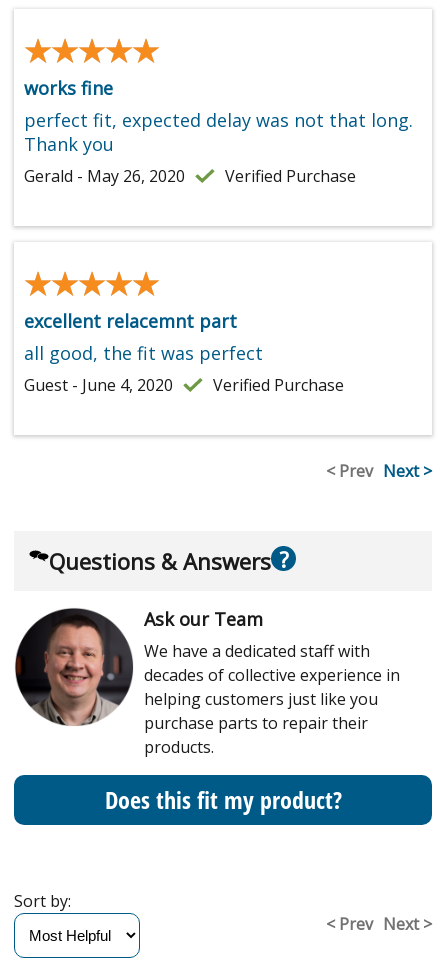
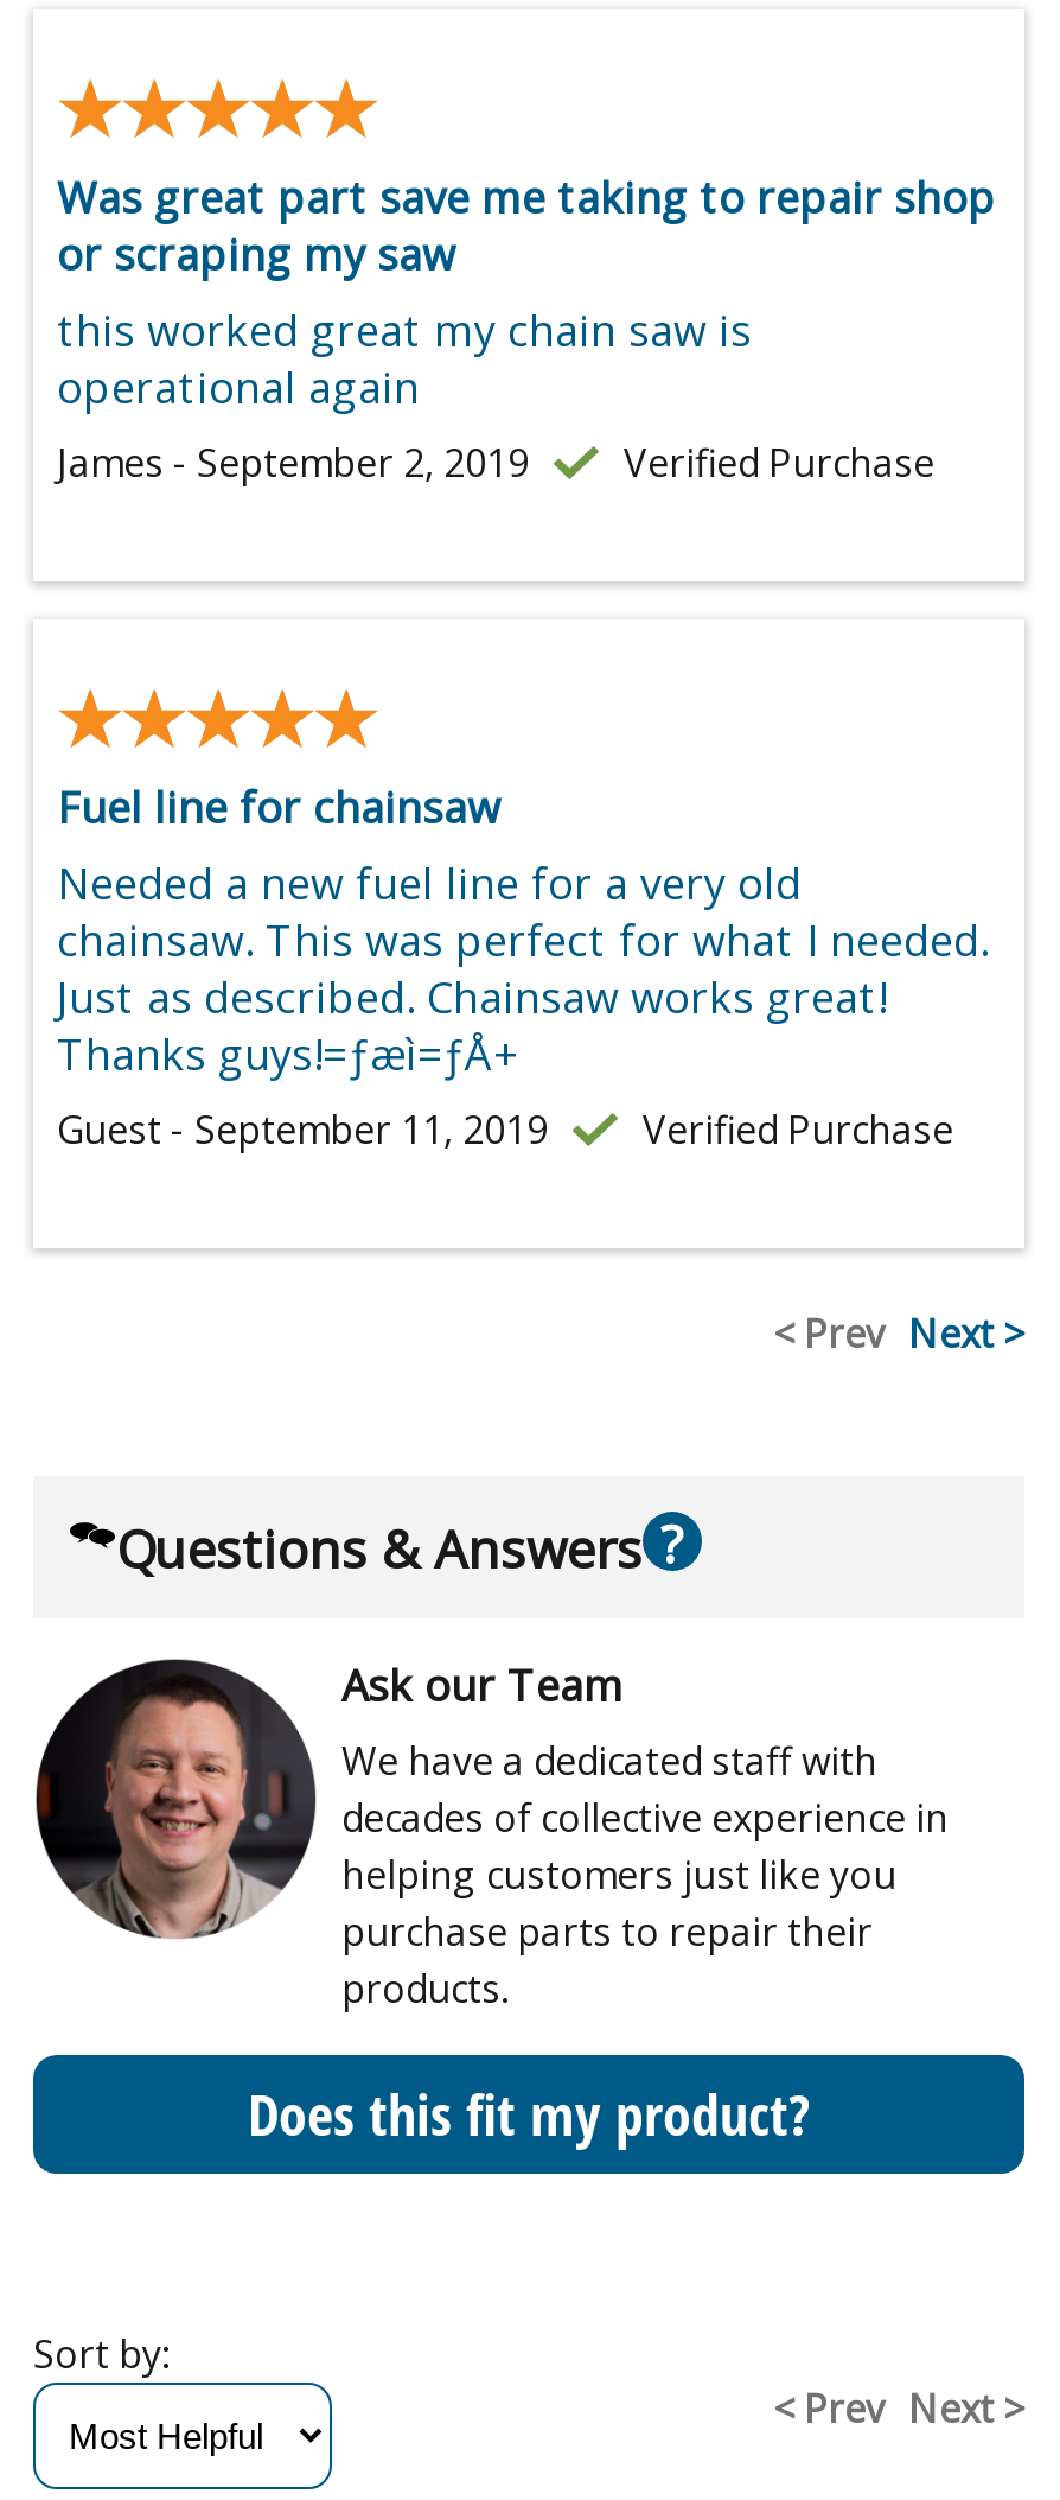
[24,76,413,187] works fine | perfect fit, expected delay was not that long. | Thank you | Gerald - May 26, 2020 -> [57,168,996,489] Was great part save me taking to repair shop | or scraping my saw | this worked great my chain saw is | operational again | James - September 2, 2019
[24,309,263,396] excellent relacemnt part | all good, the fit was perfect | Guest - June 4, 2020 -> [57,778,989,1156] Fuel line for chainsaw | Needed a new fuel line for a very old | chainsaw. This was perfect for what I needed. | Just as described. Chainsaw works great! | Thanks guys!=ƒæì=ƒÅ+ | Guest - September 11, 2019

